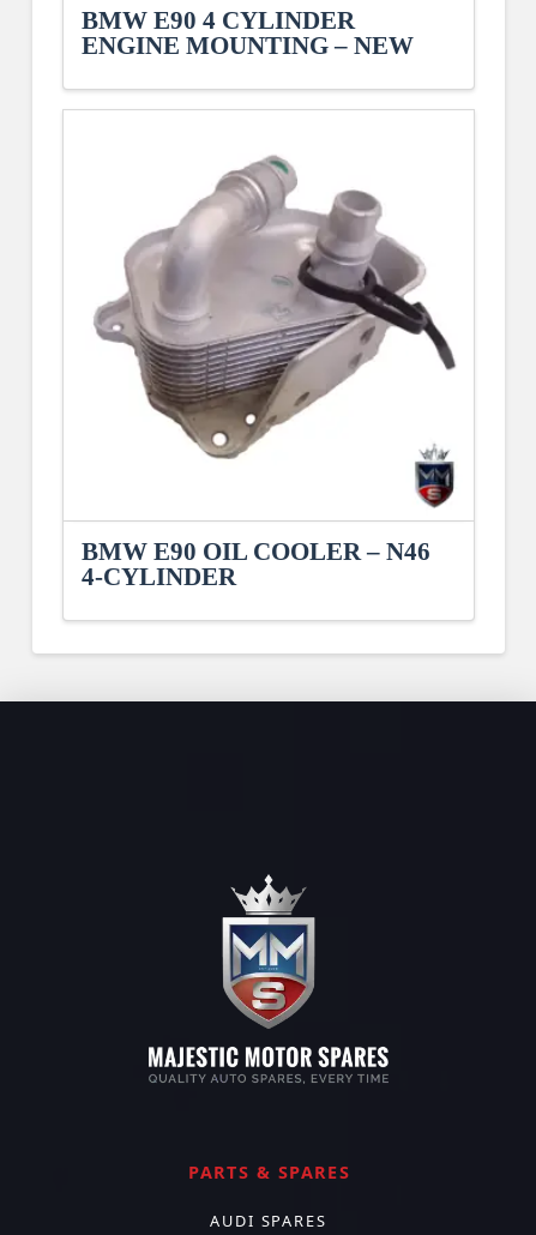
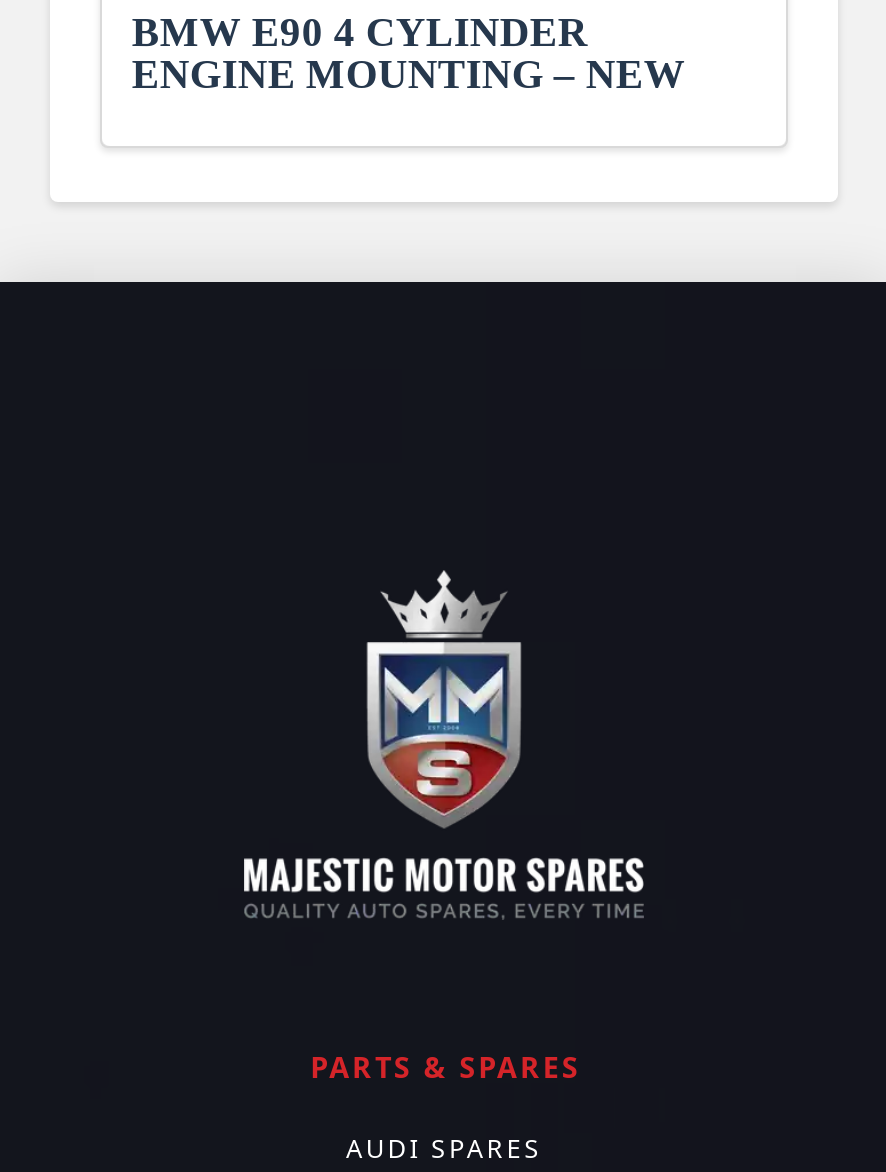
[81,156,457,590] [image] | BMW E90 OIL COOLER – N46 | 4-CYLINDER -> none

